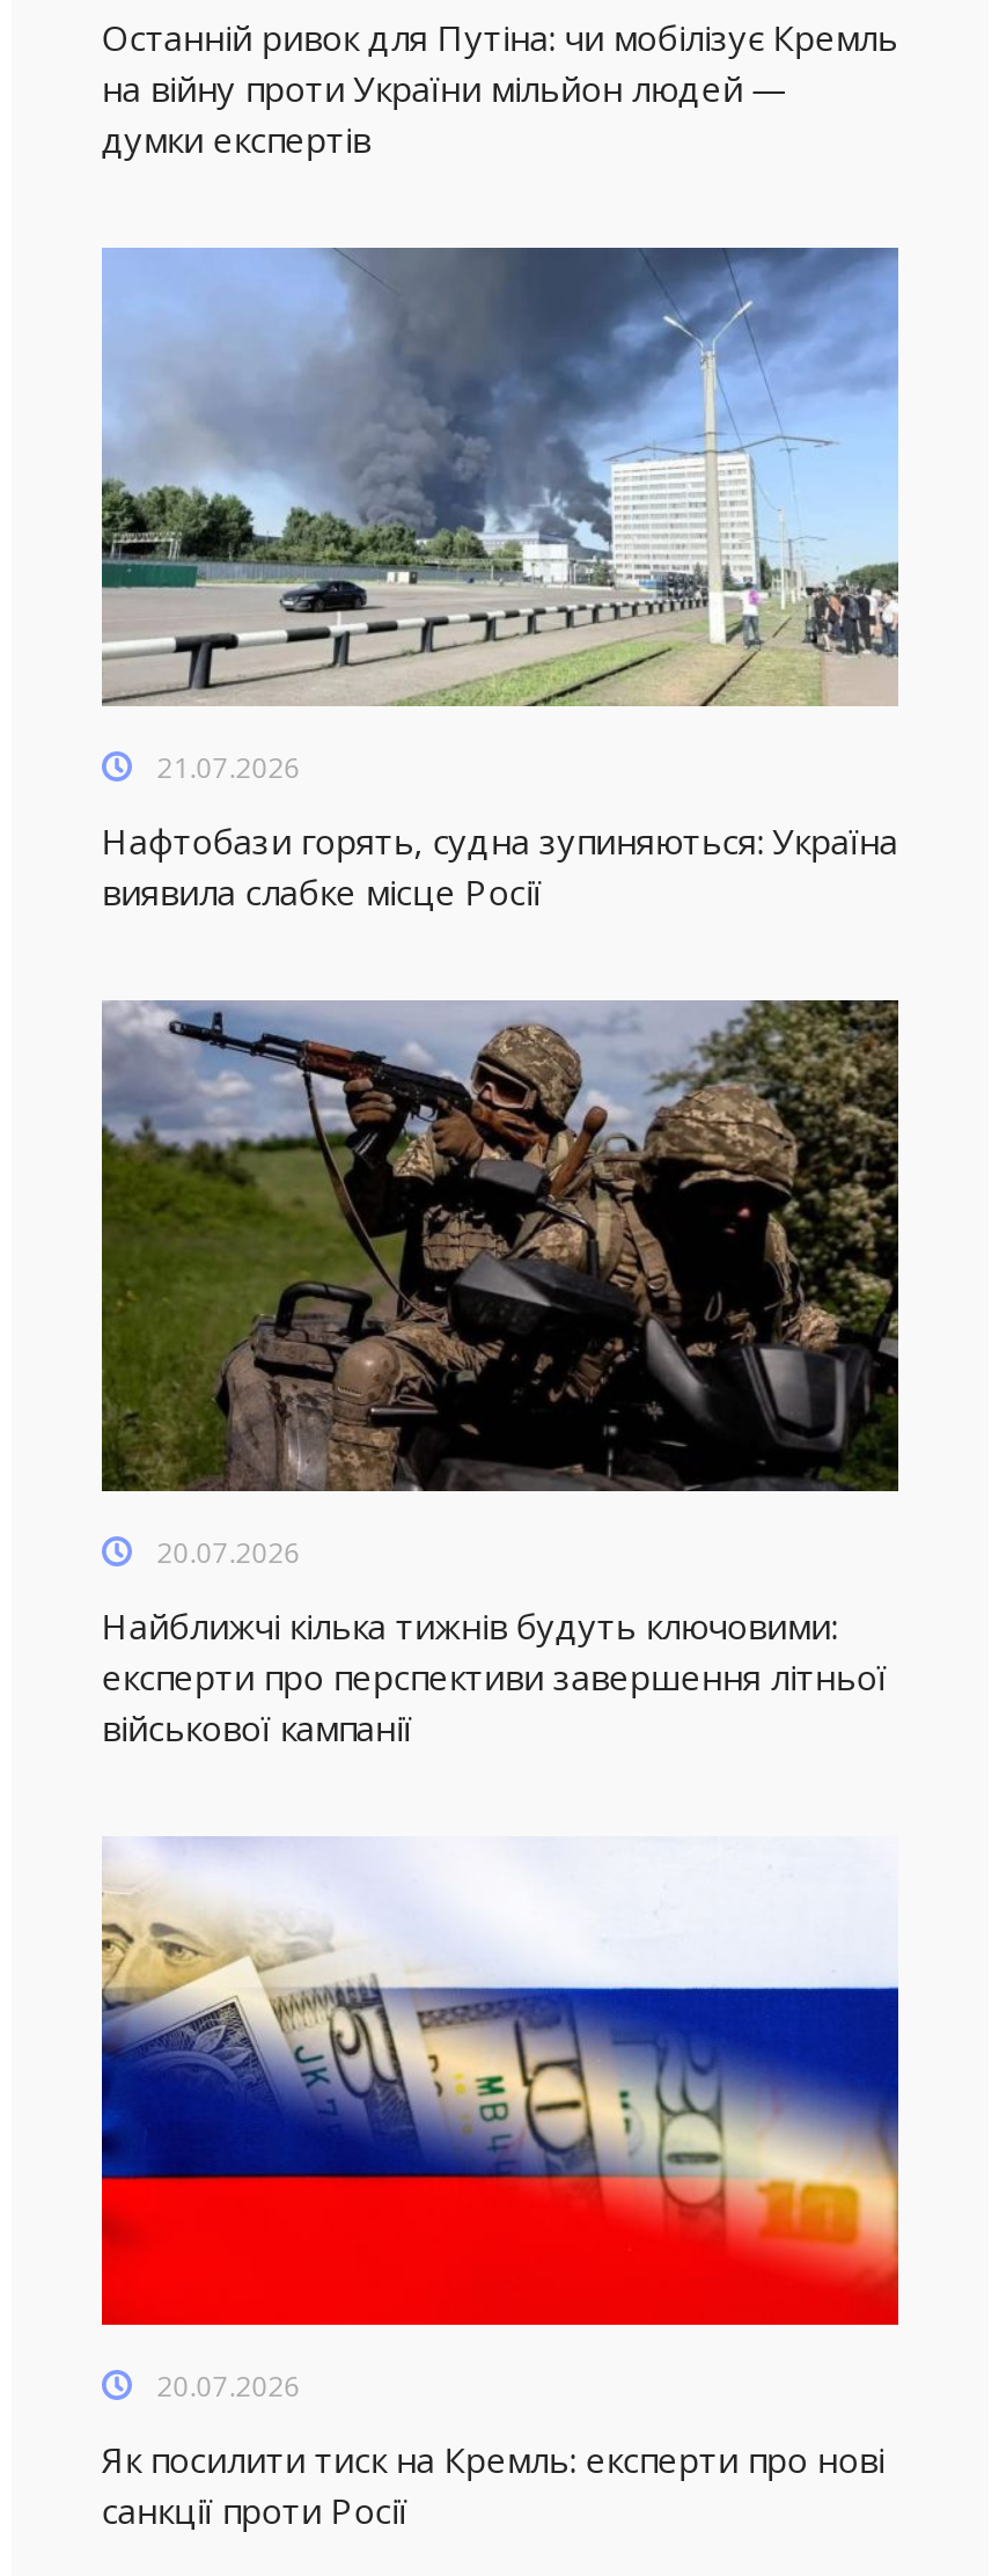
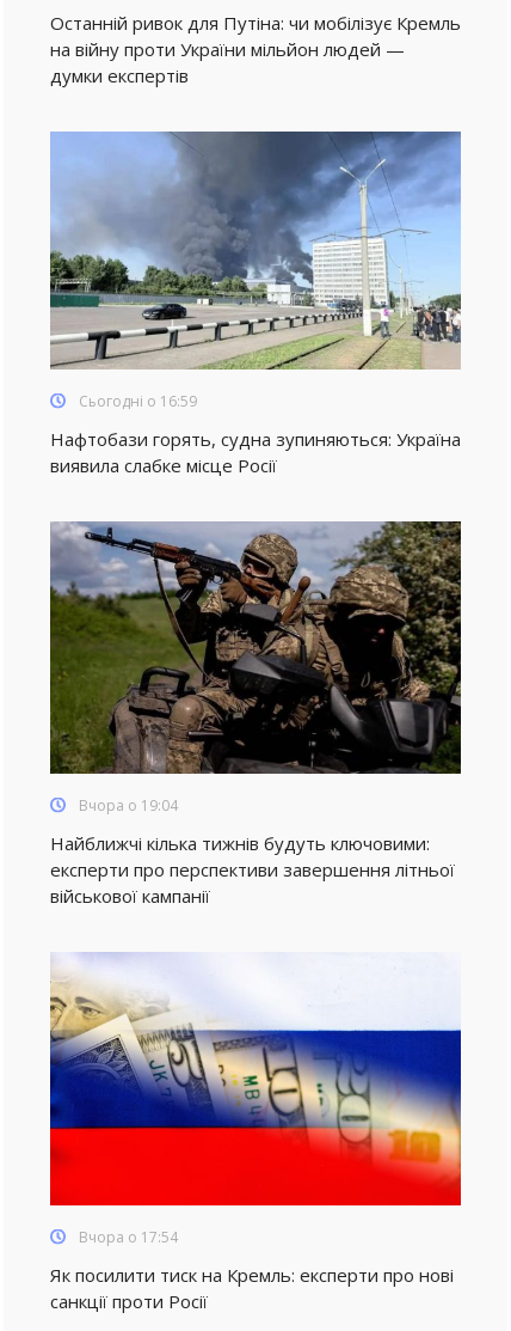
[157,748,301,788] 21.07.2026 -> [79,391,197,411] Сьогодні о 16:59
[157,1533,301,1572] 20.07.2026 -> [79,796,178,816] Вчора о 19:04
[157,2368,301,2407] 20.07.2026 -> [79,1227,178,1247] Вчора о 17:54

